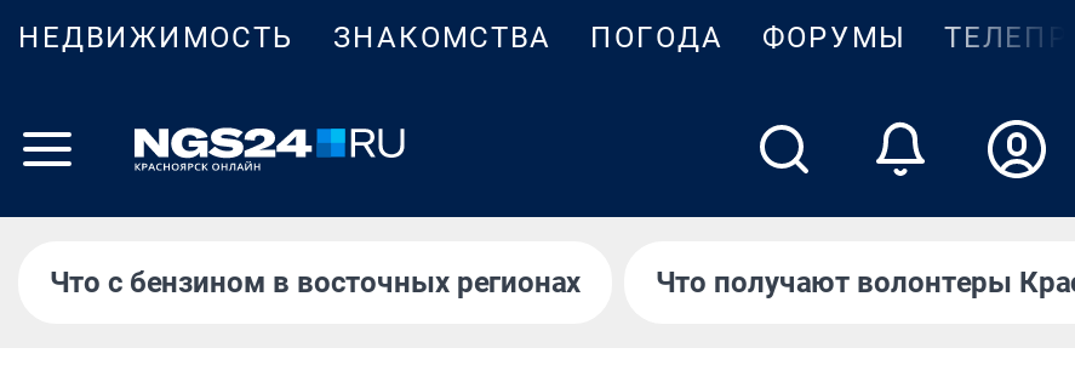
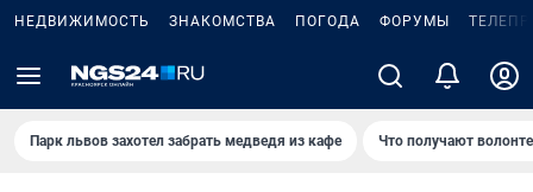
[50,266,581,300] Что с бензином в восточных регионах -> [30,133,341,149] Парк львов захотел забрать медведя из кафе

